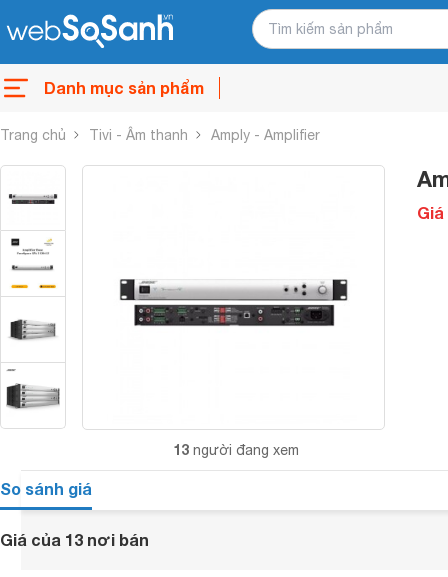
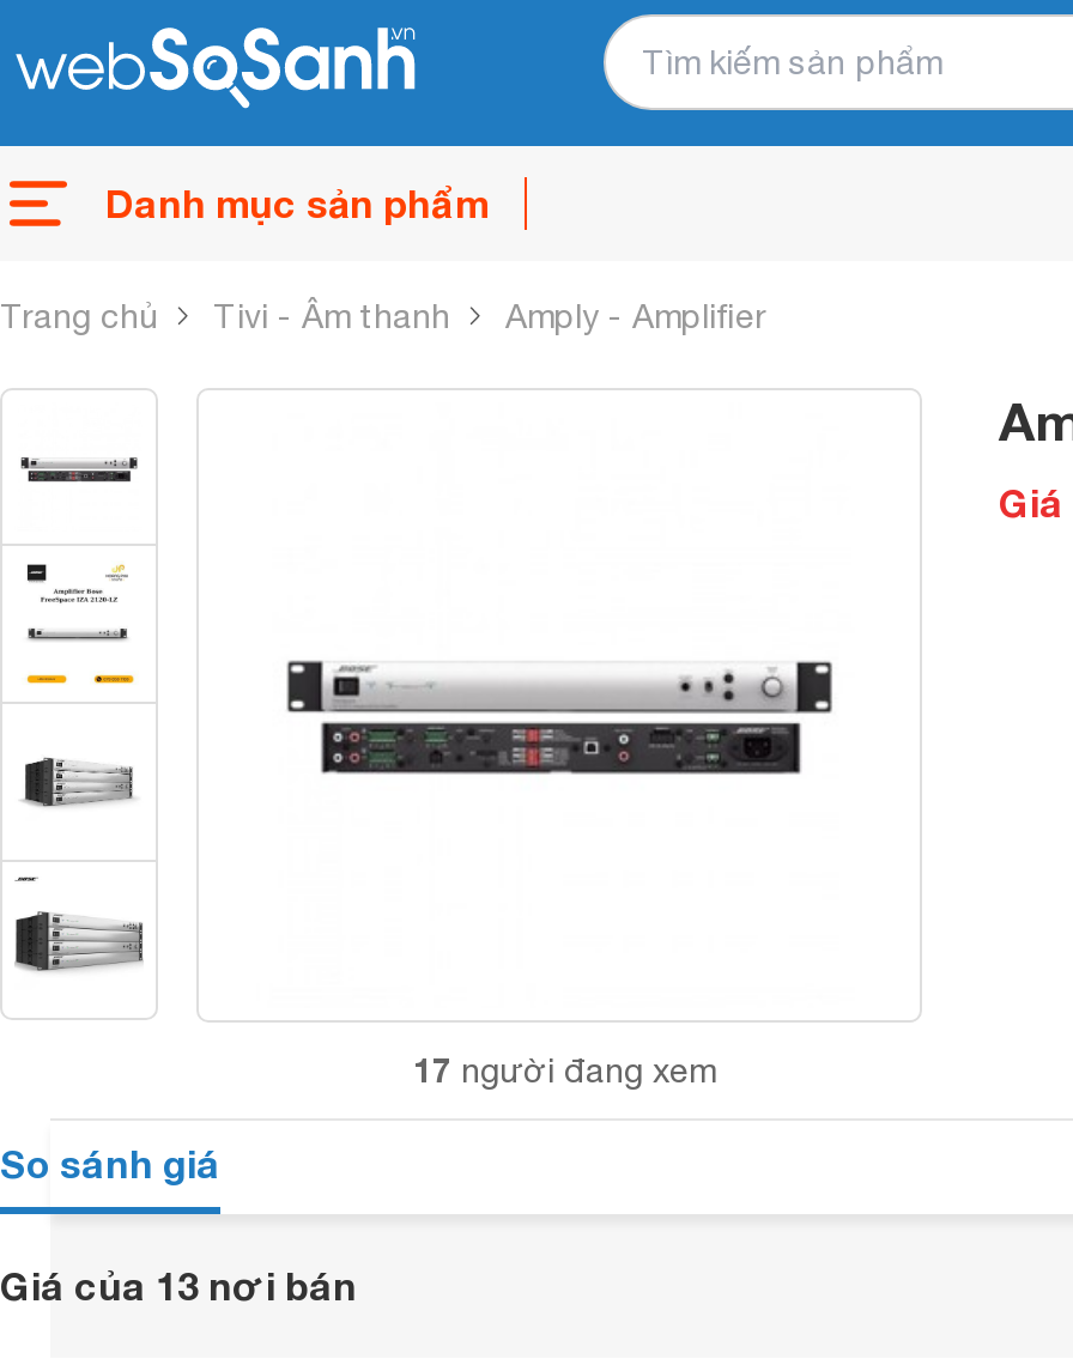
[168,441,298,458] 13 người đang xem -> [404,1049,715,1090] 17 người đang xem

